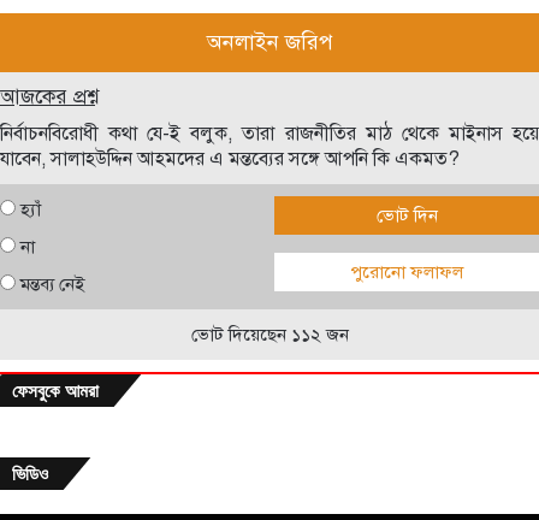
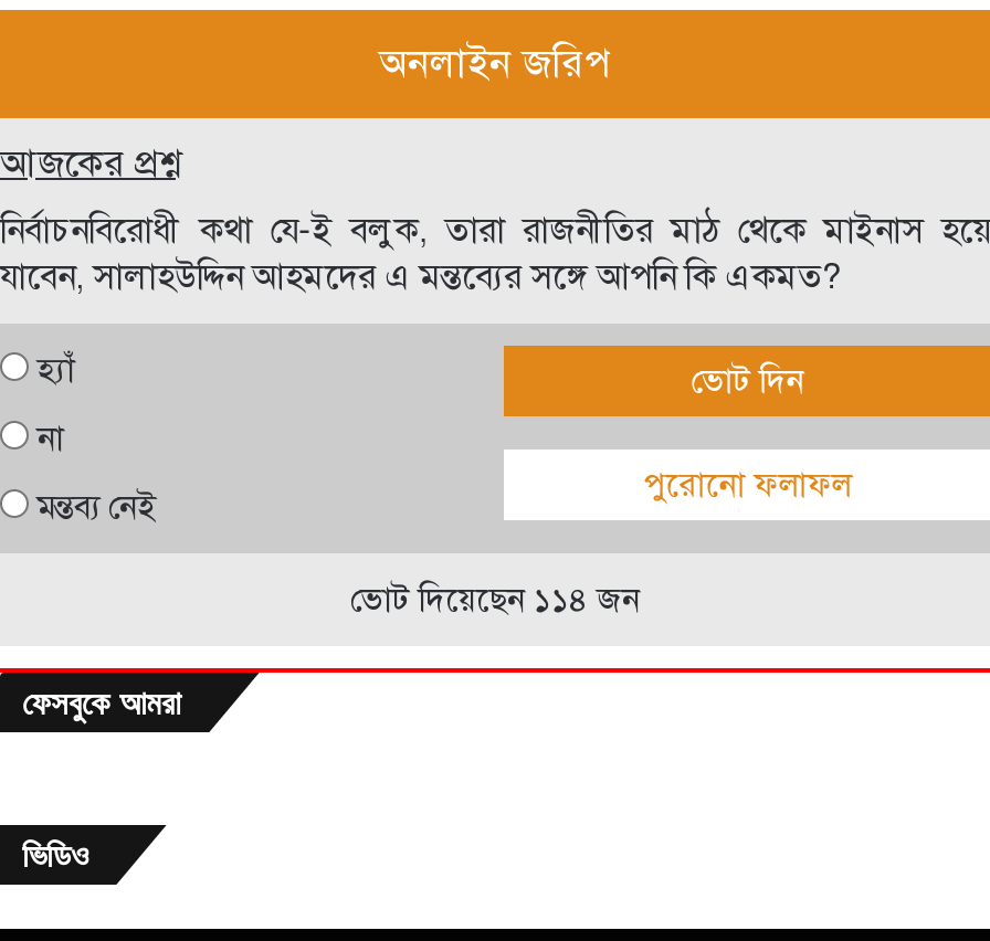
[191,324,348,346] ভোট দিয়েছেন ১১২ জন -> [350,580,640,620] ভোট দিয়েছেন ১১৪ জন

